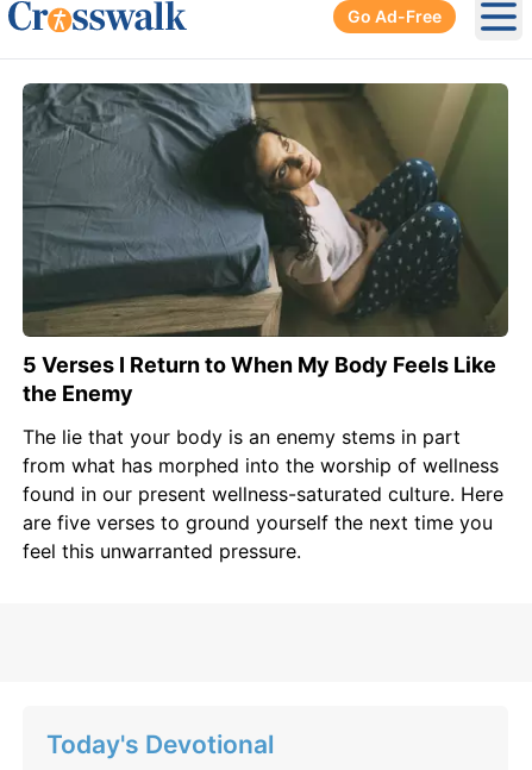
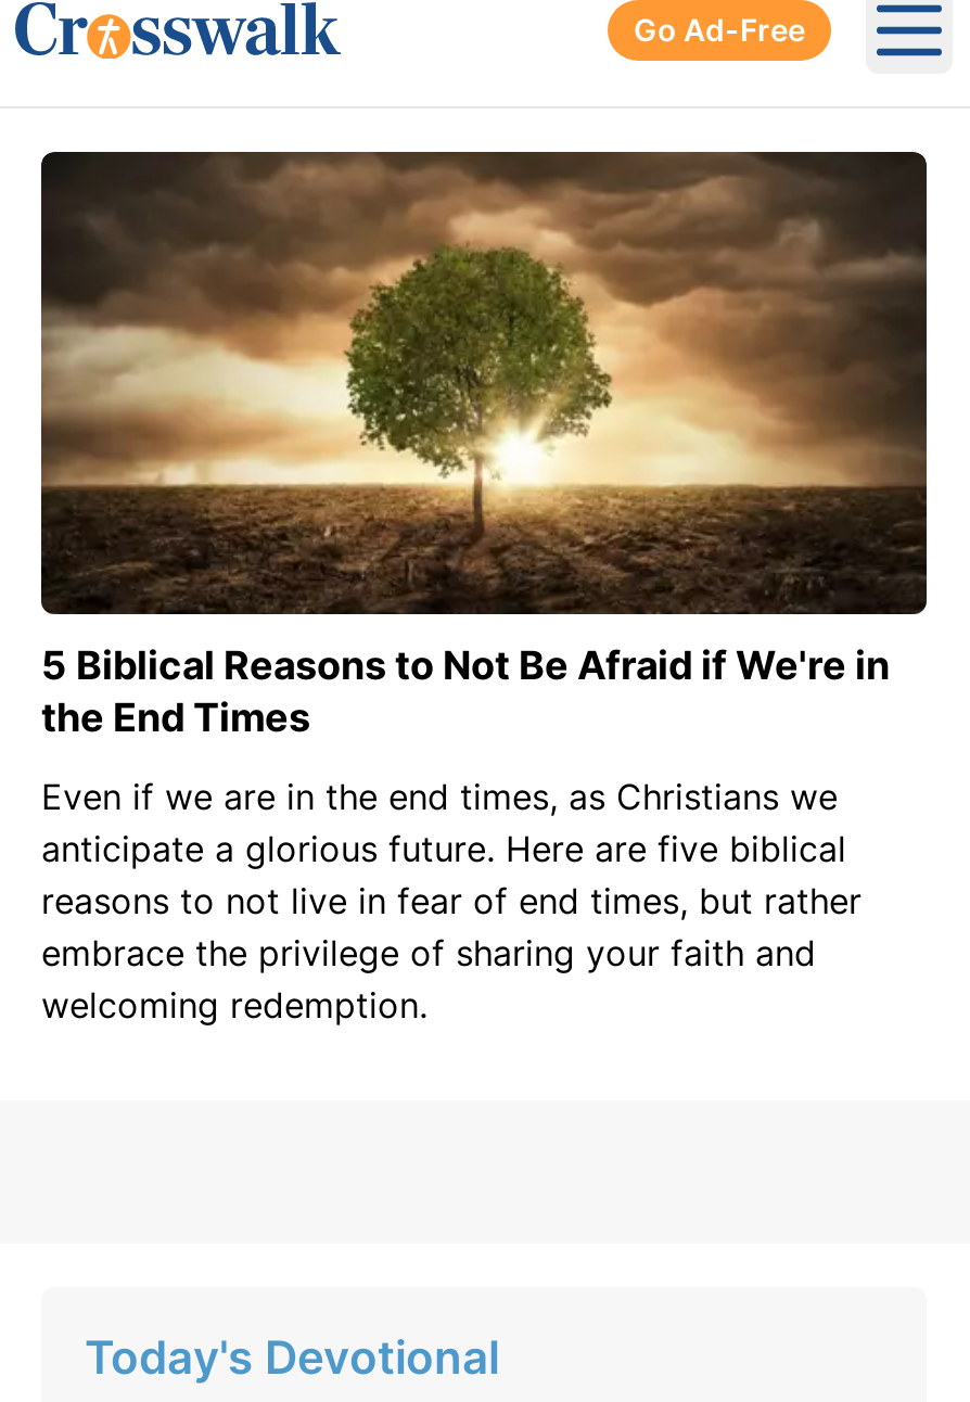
[23,82,509,406] [image] | 5 Verses I Return to When My Body Feels Like | the Enemy -> [41,150,927,740] [image] | 5 Biblical Reasons to Not Be Afraid if We're in | the End Times
[23,425,503,563] The lie that your body is an enemy stems in part | from what has morphed into the worship of wellness | found in our present wellness-saturated culture. Here | are five verses to ground yourself the next time you | feel this unwarranted pressure. -> [41,775,861,1027] Even if we are in the end times, as Christians we | anticipate a glorious future. Here are five biblical | reasons to not live in fear of end times, but rather | embrace the privilege of sharing your faith and | welcoming redemption.

